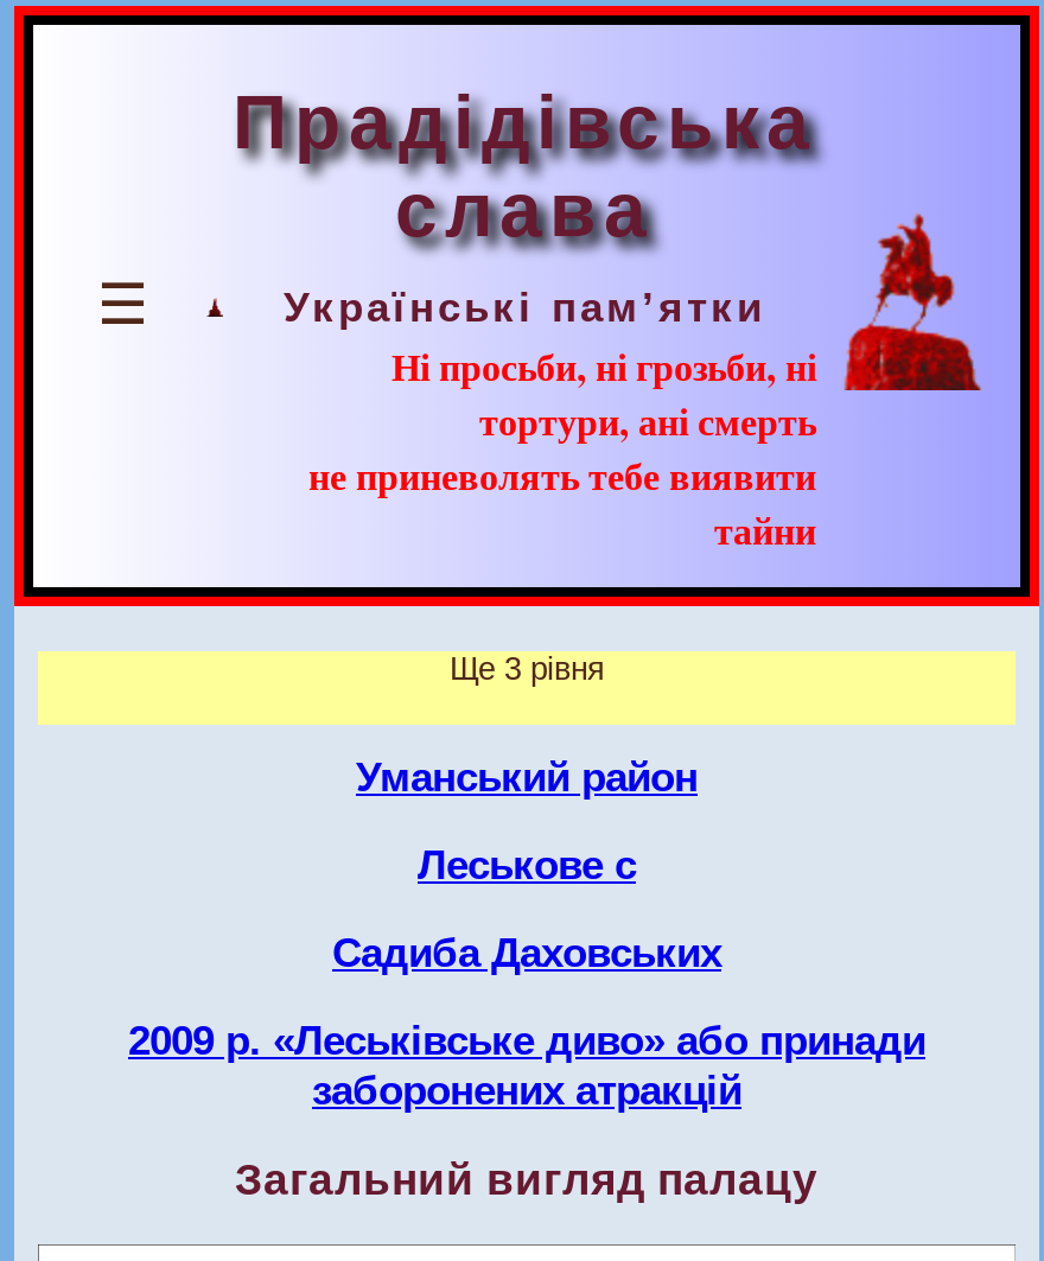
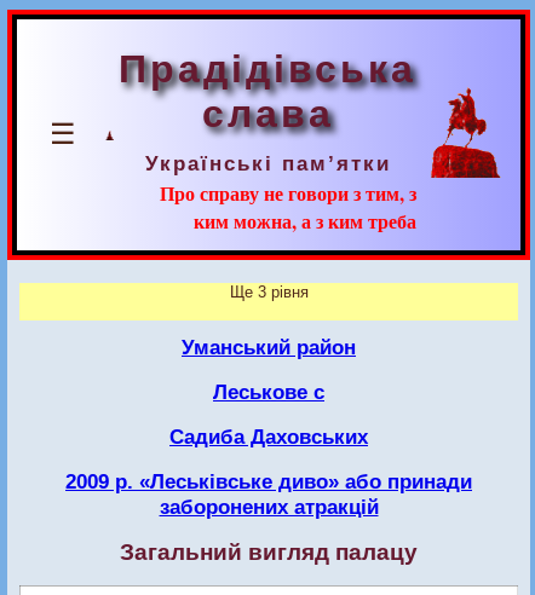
[308,338,816,556] Ні просьби, ні грозьби, ні | тортури, ані смерть | не приневолять тебе виявити | тайни -> [160,179,416,235] Про справу не говори з тим, з | ким можна, а з ким треба

